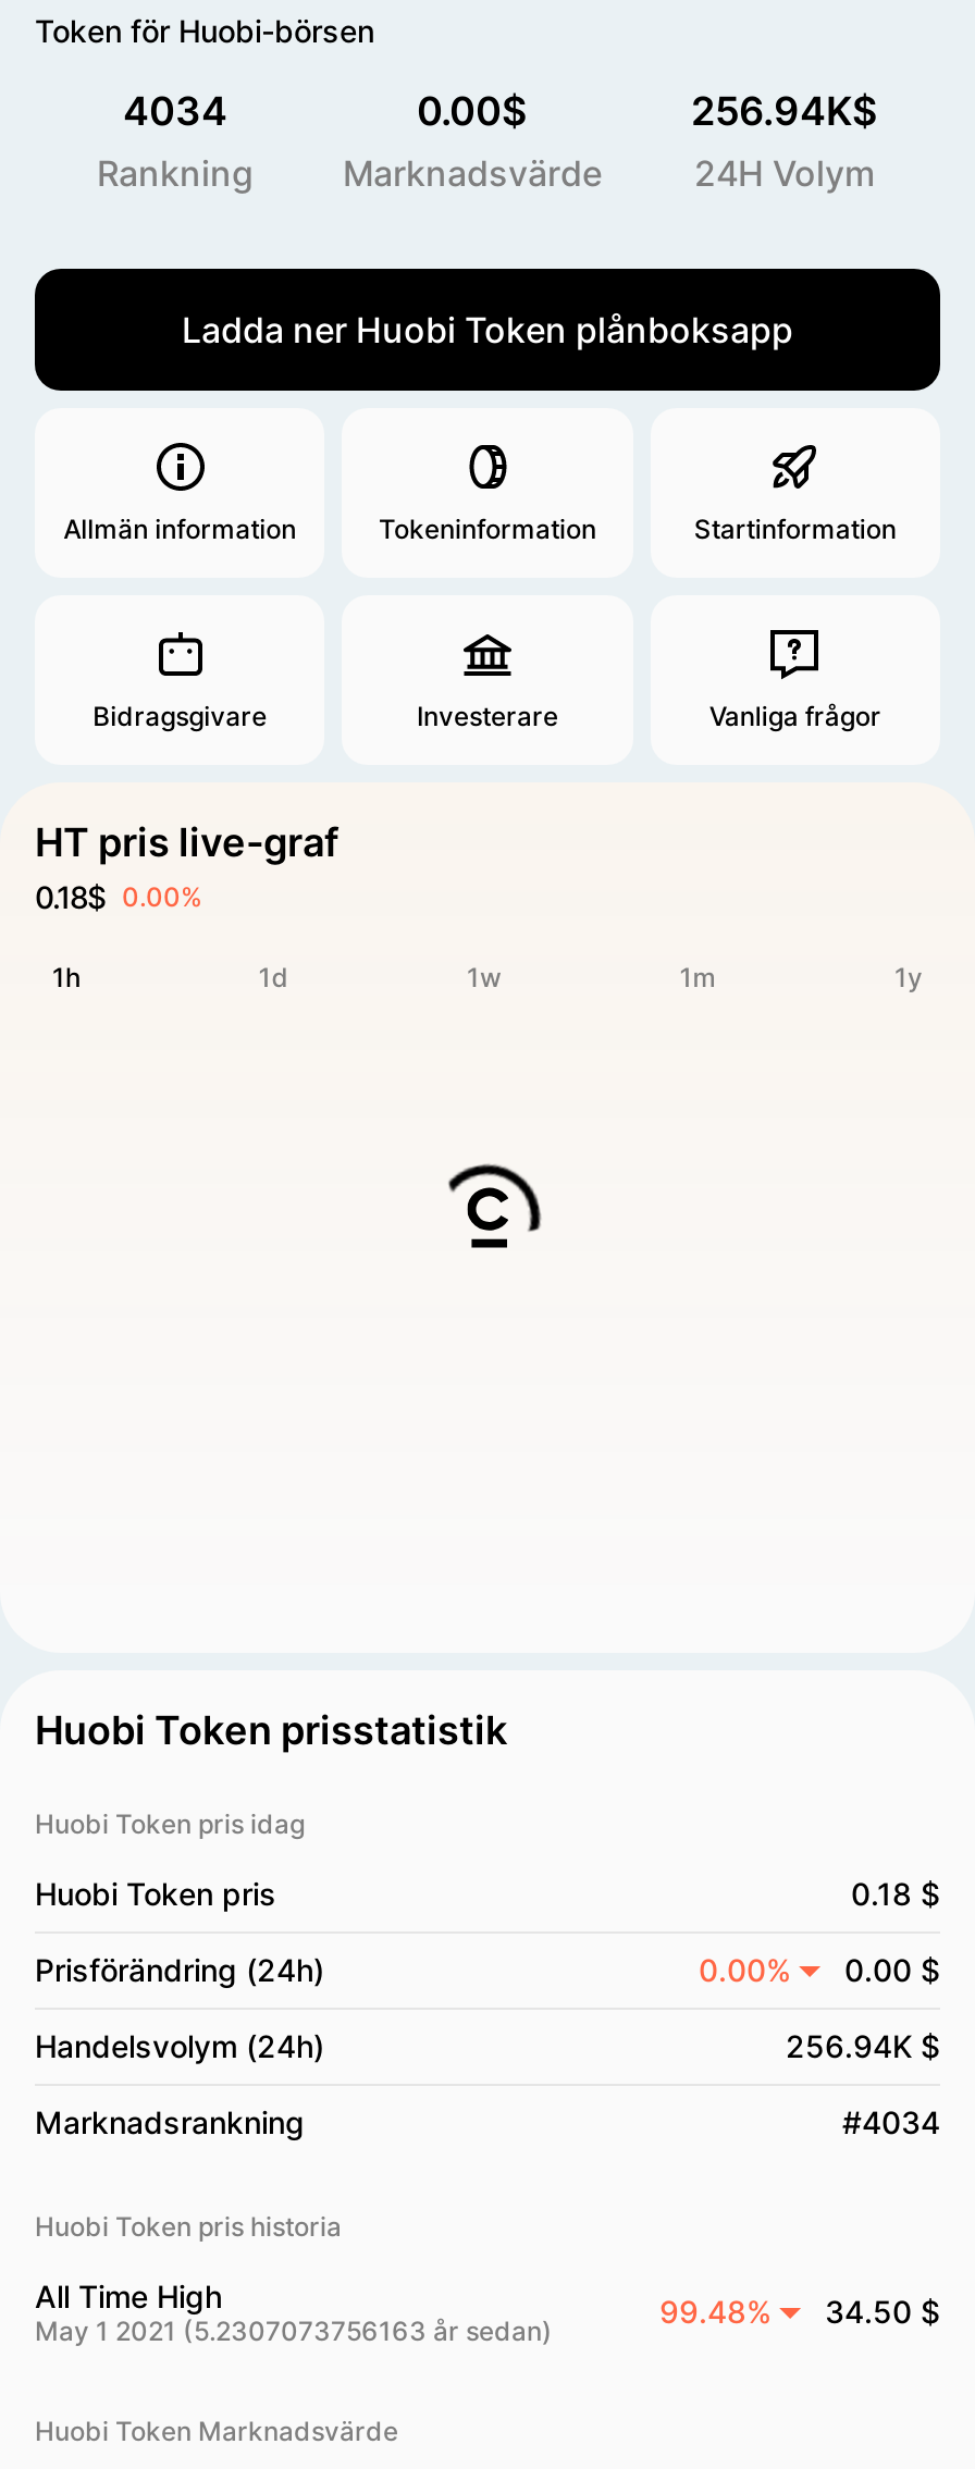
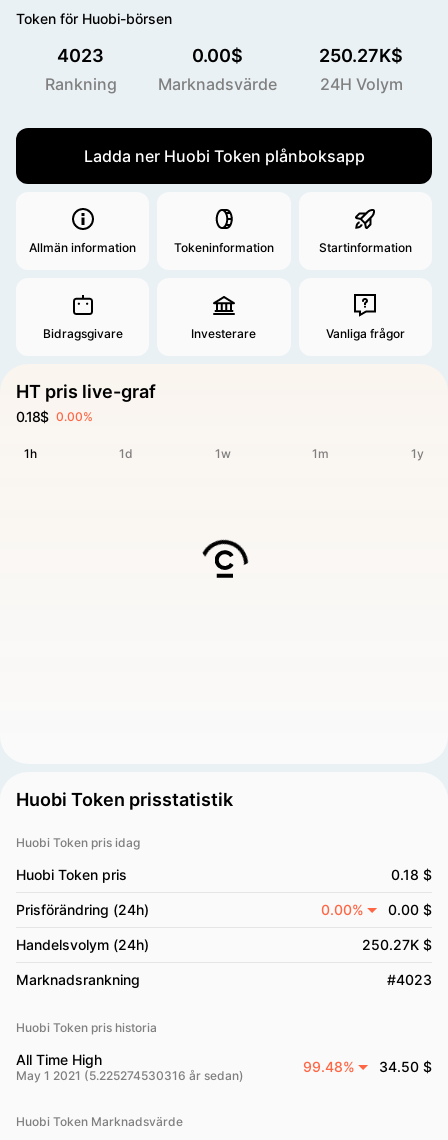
[123,88,227,134] 4034 -> [57,45,104,66] 4023
[691,88,878,134] 256.94K$ -> [319,45,403,66] 250.27K$
[786,2027,940,2064] 256.94K $ -> [362,936,432,953] 250.27K $
[842,2103,940,2140] #4034 -> [387,971,432,988] #4023
[35,2314,553,2347] May 1 2021 (5.2307073756163 år sedan) -> [16,1068,244,1083] May 1 2021 (5.225274530316 år sedan)

